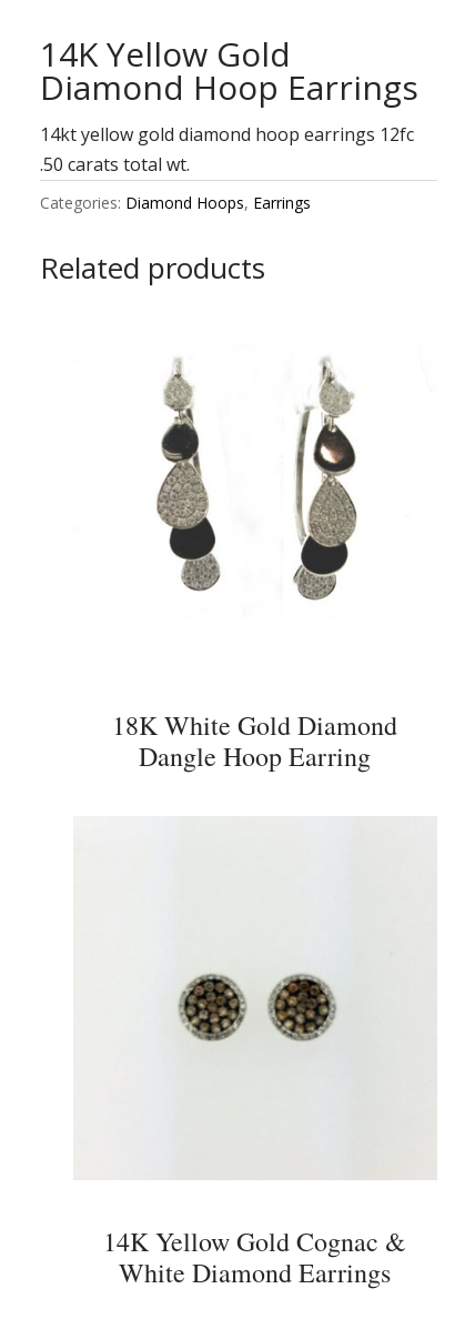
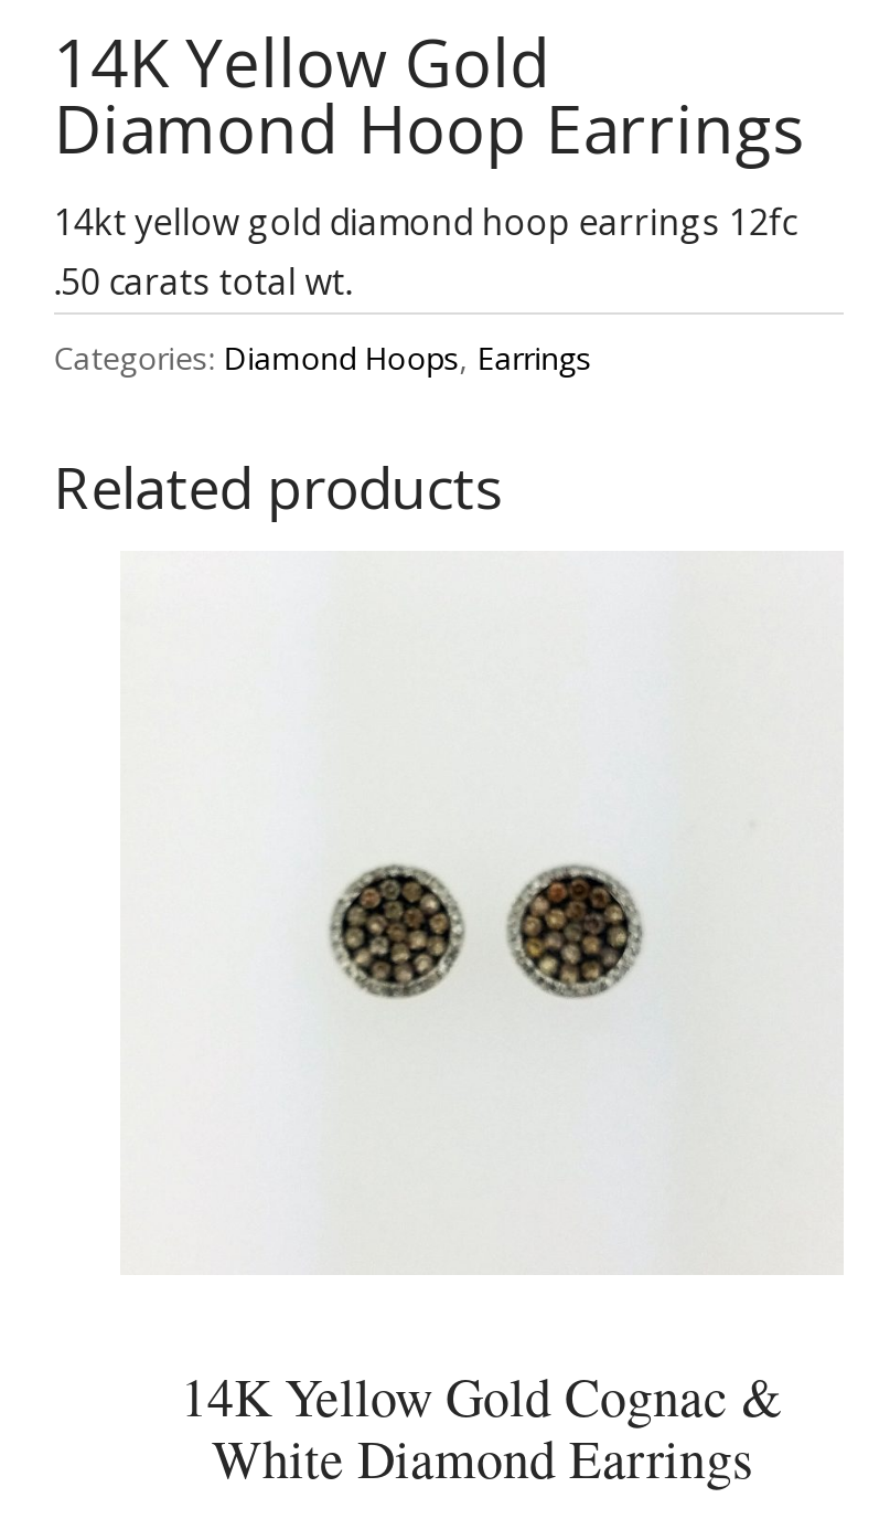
[156,360,220,592] [image] -> none
[293,359,357,601] [image] -> none
[113,707,398,774] 18K White Gold Diamond | Dangle Hoop Earring -> none

